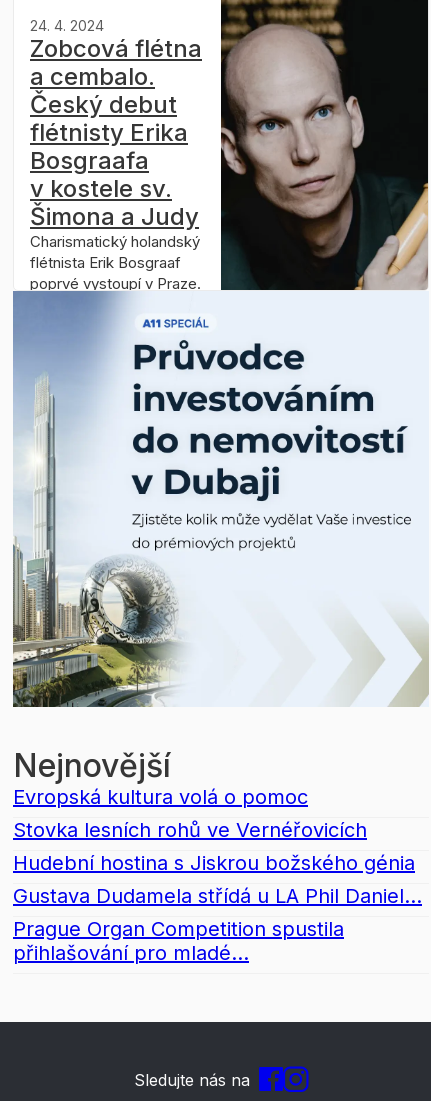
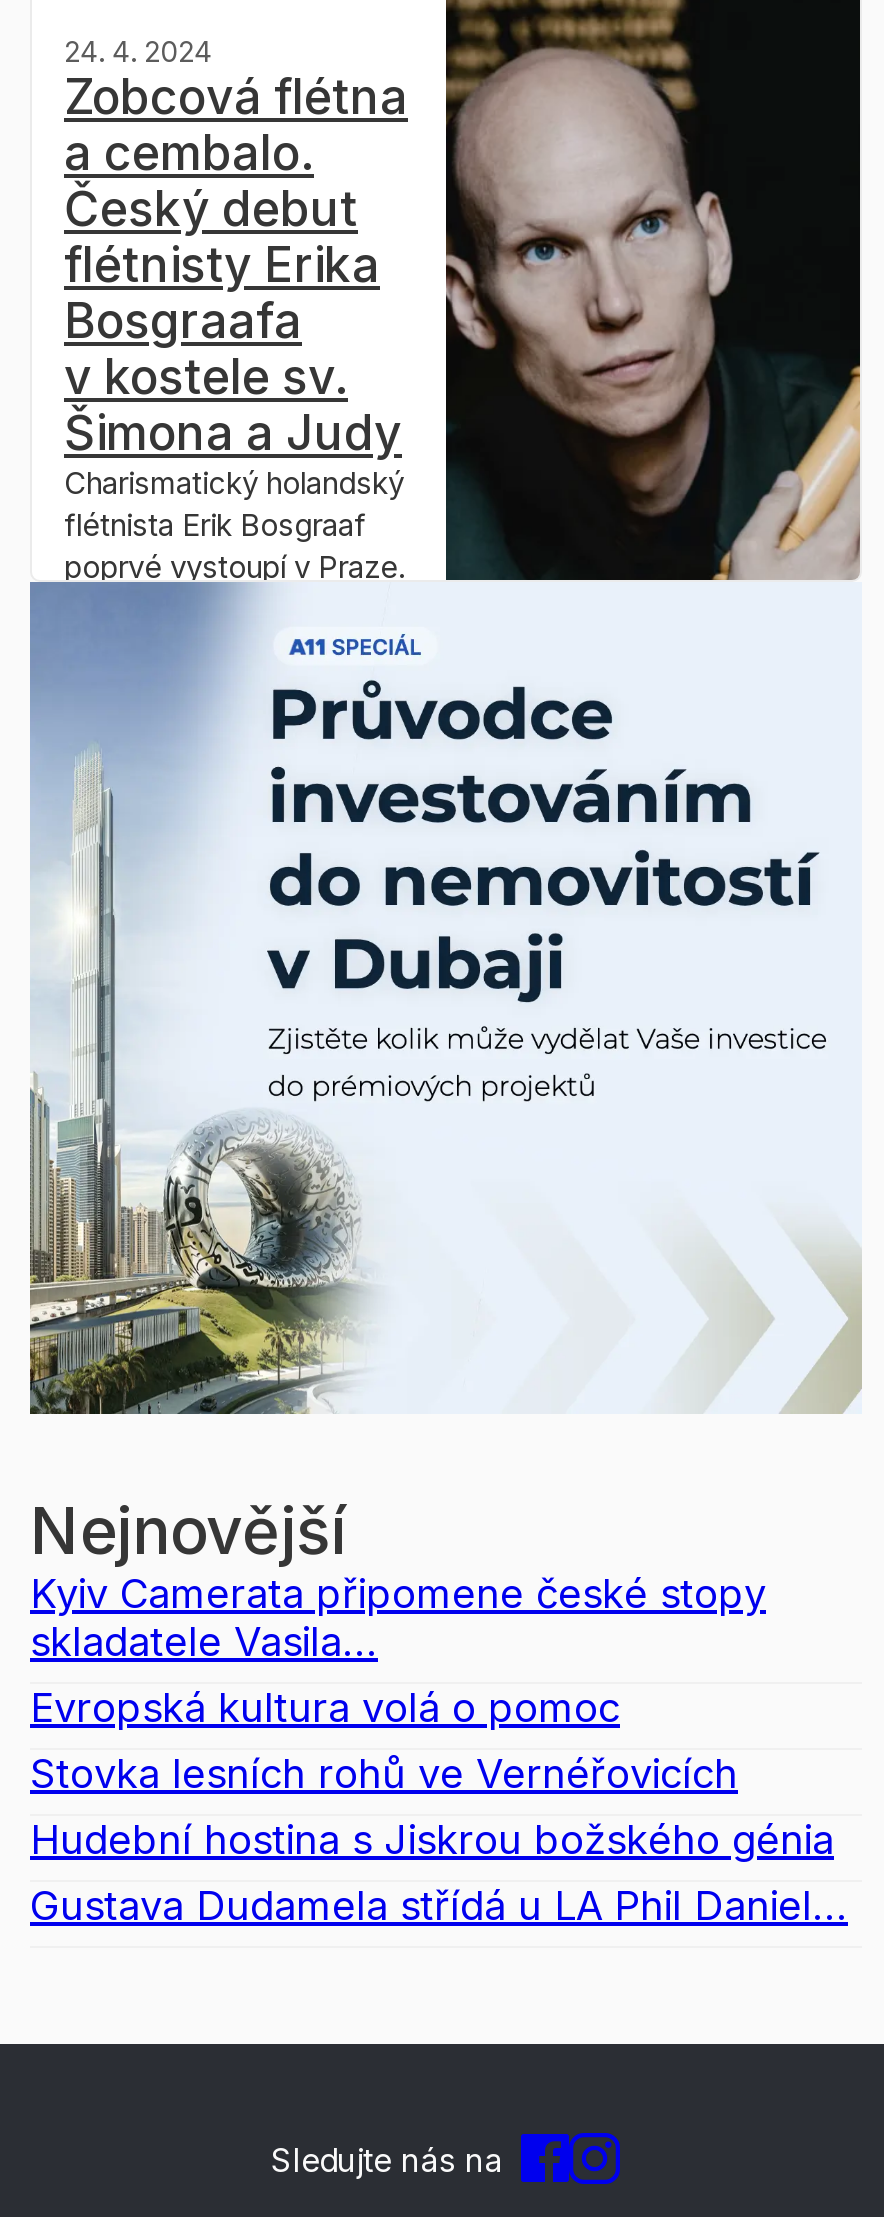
none -> [30,1570,766,1666] Kyiv Camerata připomene české stopy | skladatele Vasila...
moved [13,785,422,908] -> [30,1684,848,1930]: Evropská kultura volá o pomoc | Stovka lesních rohů ve Vernéřovicích | Hudební hostina s Jiskrou božského génia | Gustava Dudamela střídá u LA Phil Daniel...
[13,917,344,965] Prague Organ Competition spustila | přihlašování pro mladé... -> none

